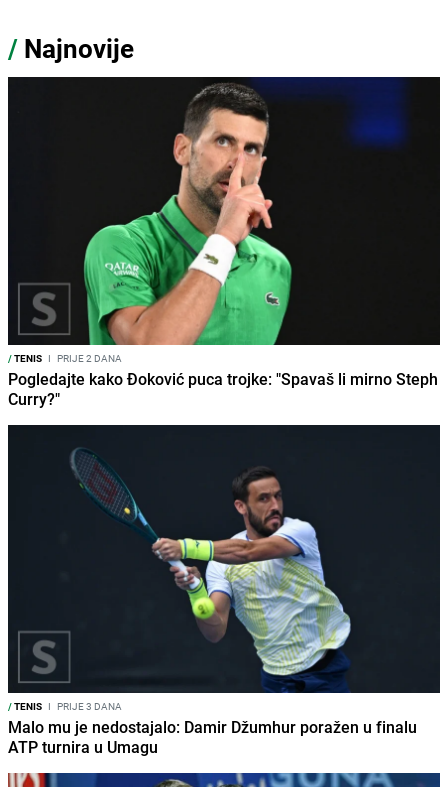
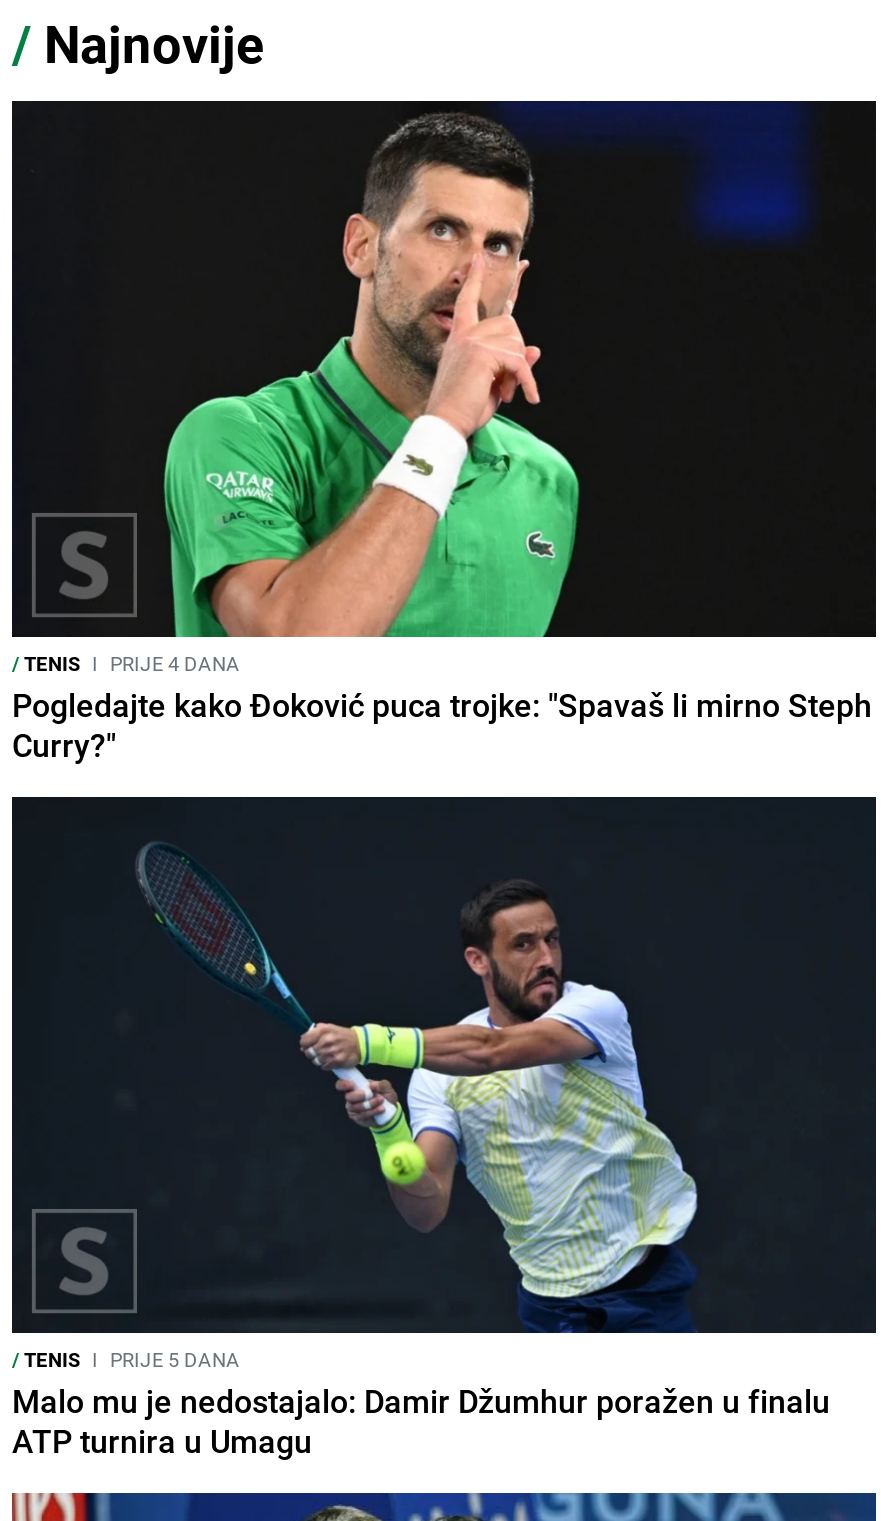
[8,351,122,365] / TENIS I PRIJE 2 DANA -> [12,649,240,677] / TENIS I PRIJE 4 DANA
[8,699,122,713] / TENIS I PRIJE 3 DANA -> [12,1345,240,1373] / TENIS I PRIJE 5 DANA

